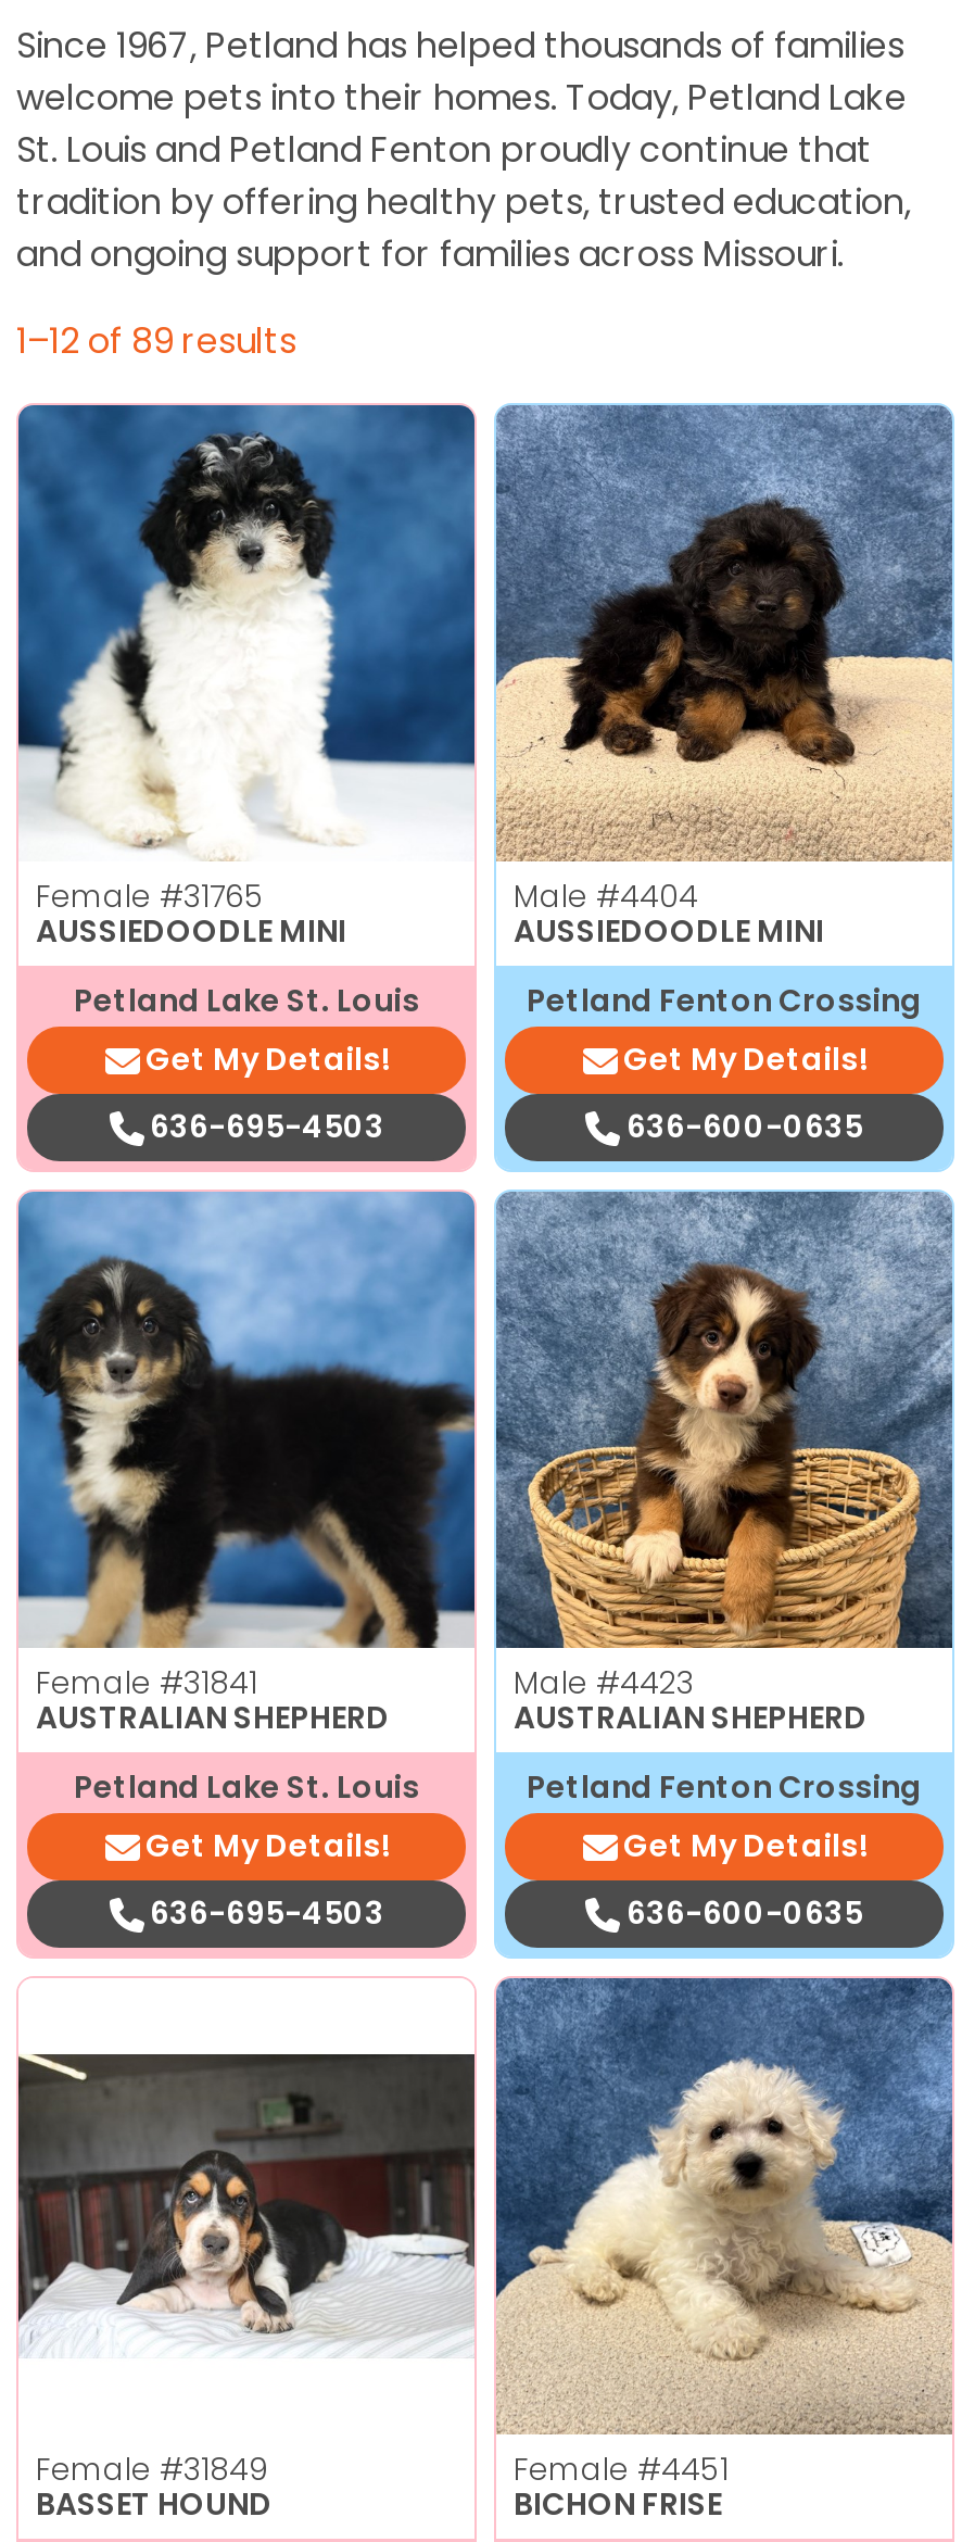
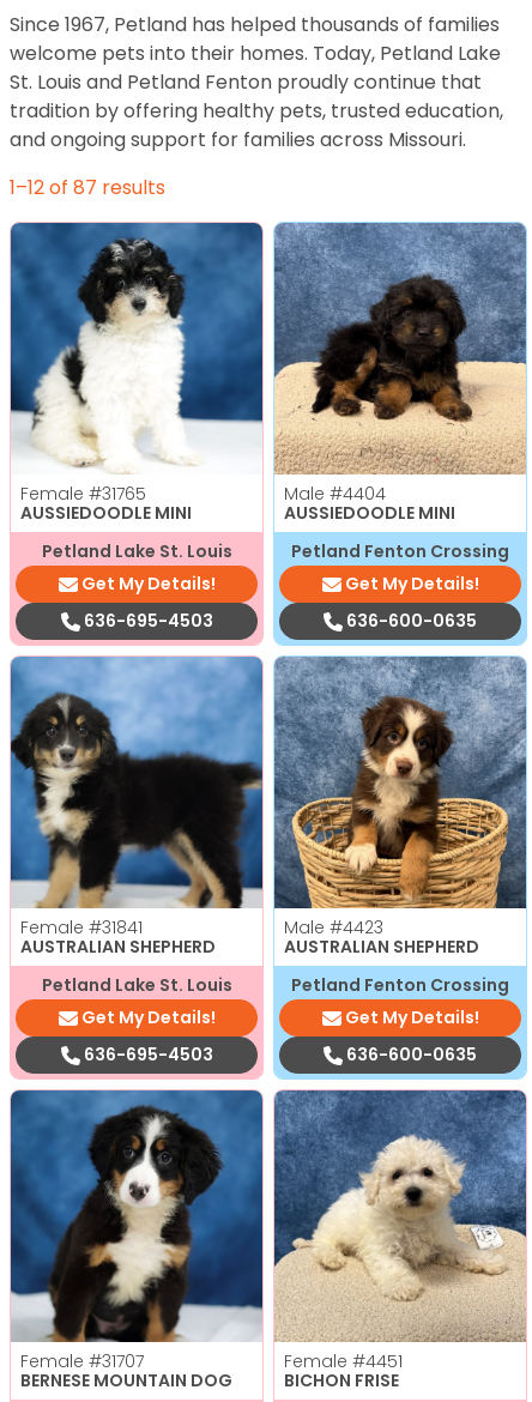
[16,315,296,365] 1–12 of 89 results -> [10,173,165,201] 1–12 of 87 results
[16,1978,477,2525] [image] | Female #31849 | BASSET HOUND -> [10,1089,264,1392] [image] | Female #31707 | BERNESE MOUNTAIN DOG

